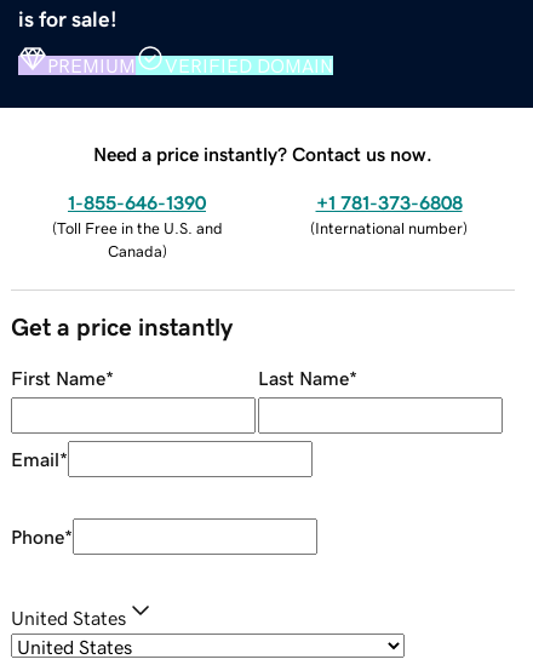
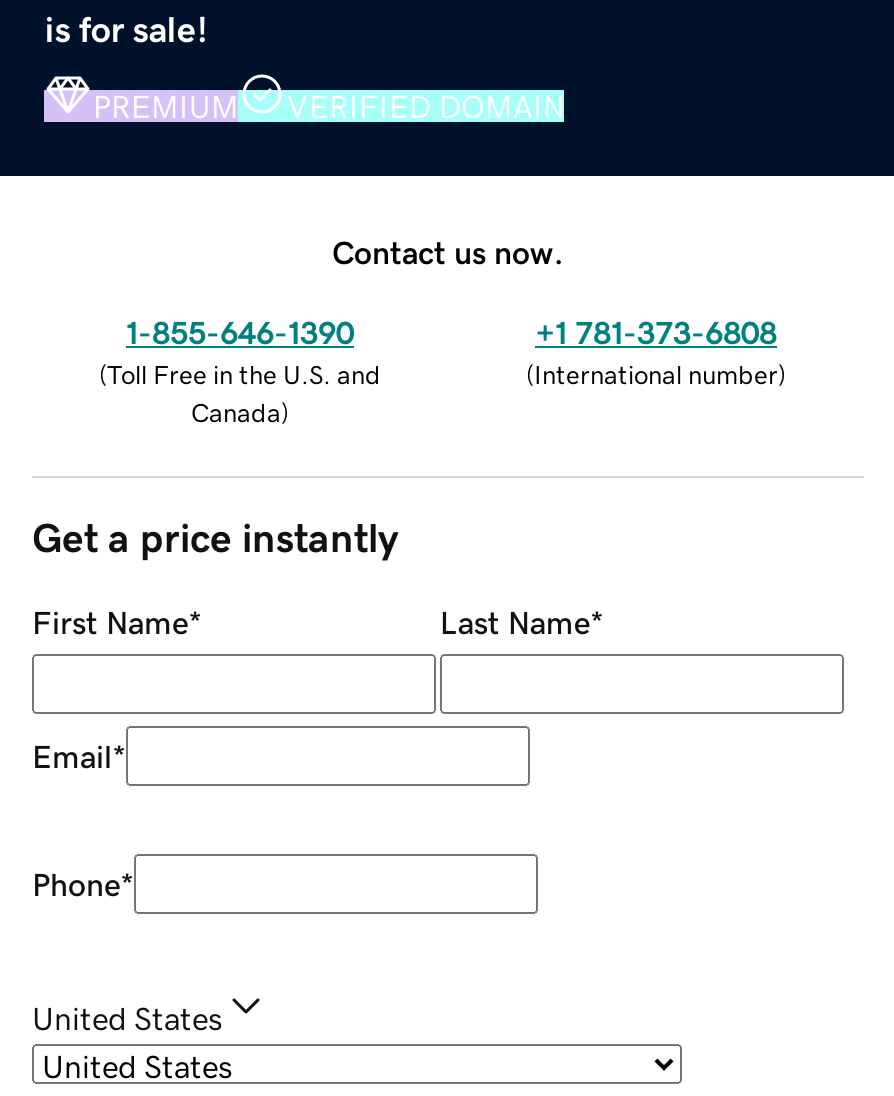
[93,144,432,163] Need a price instantly? Contact us now. -> [332,235,564,267] Contact us now.

